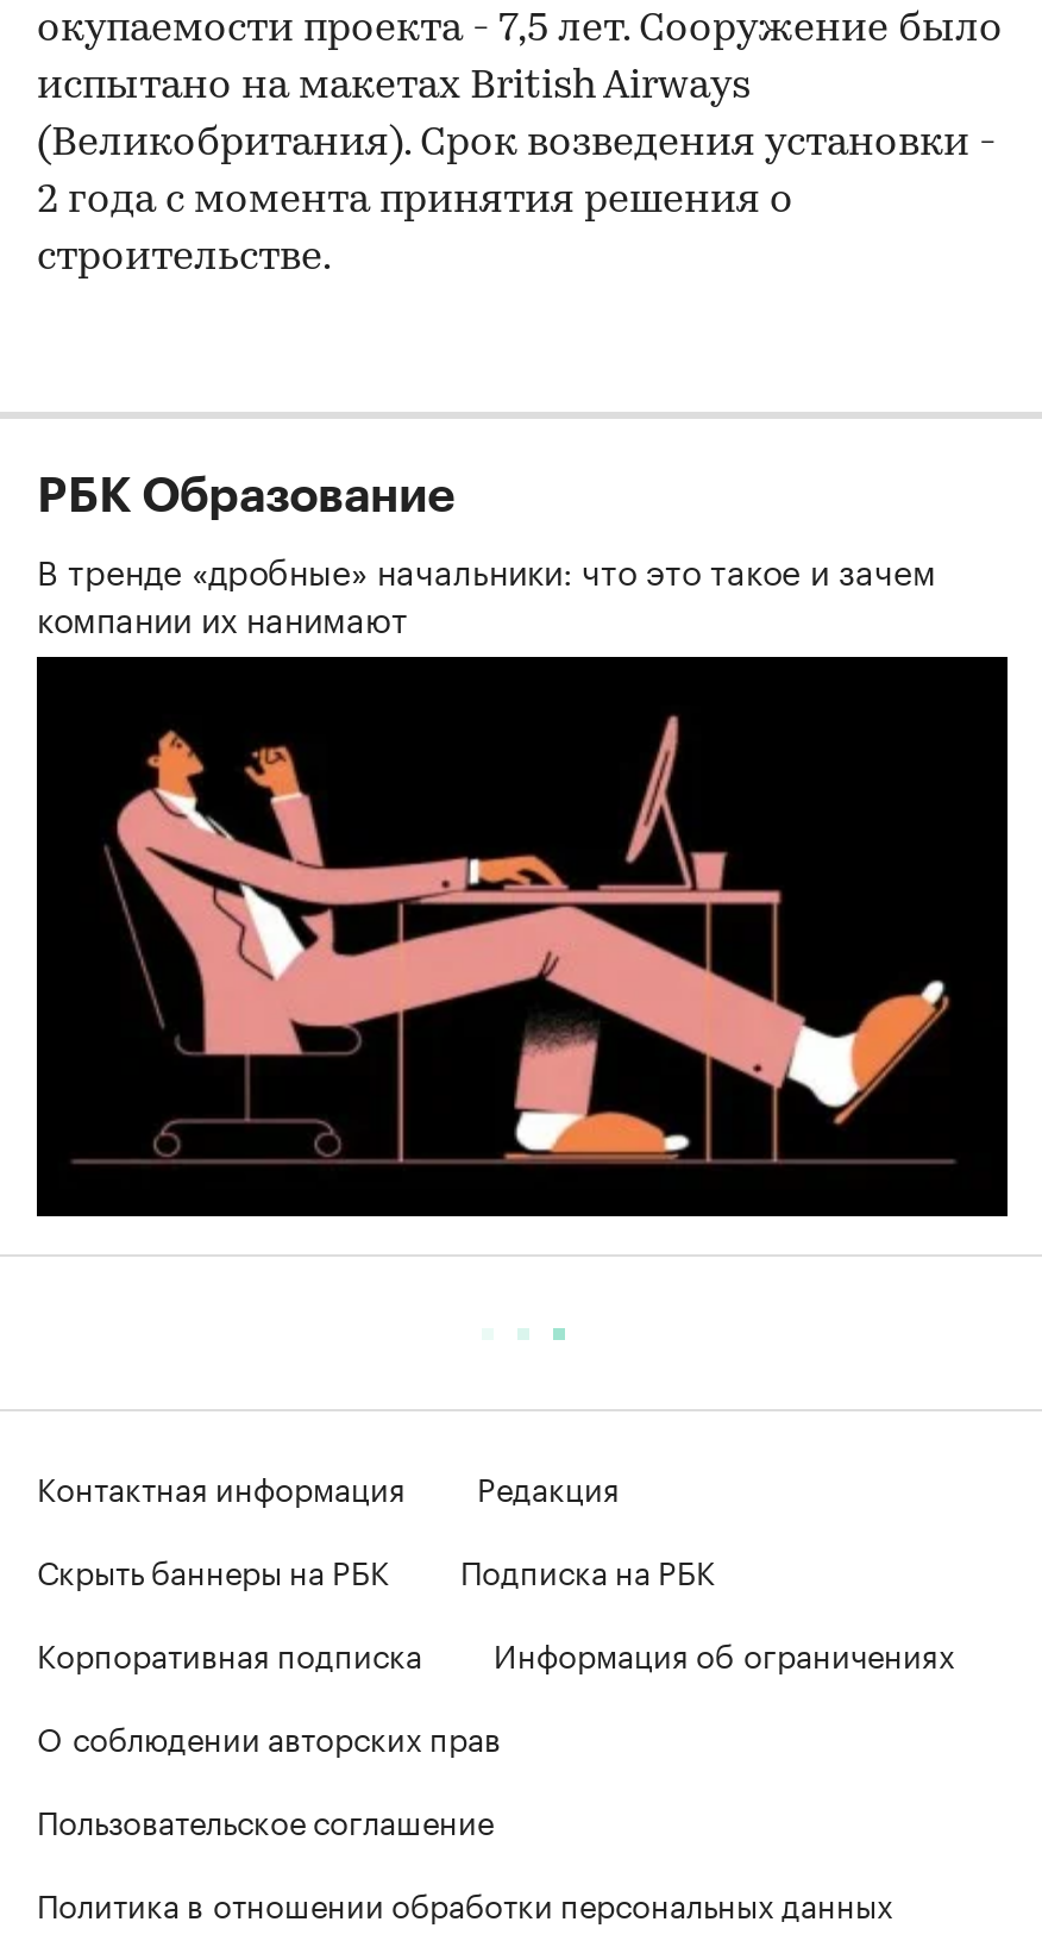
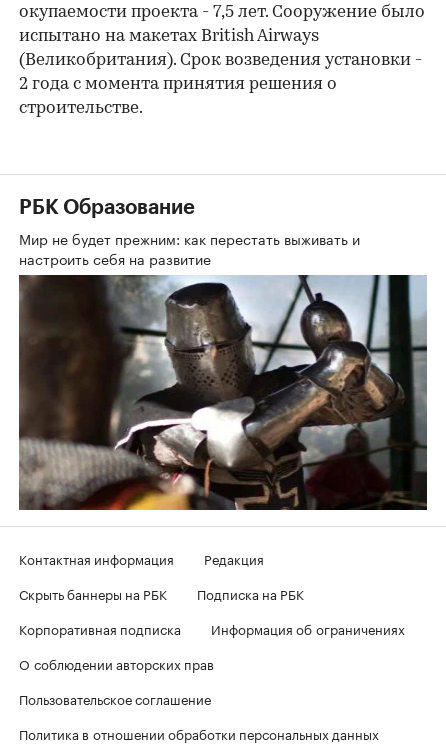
[37,543,936,643] В тренде «дробные» начальники: что это такое и зачем | компании их нанимают -> [19,227,360,269] Мир не будет прежним: как перестать выживать и | настроить себя на развитие
[34,655,1010,1219] [image] -> [18,274,428,511] [image]

